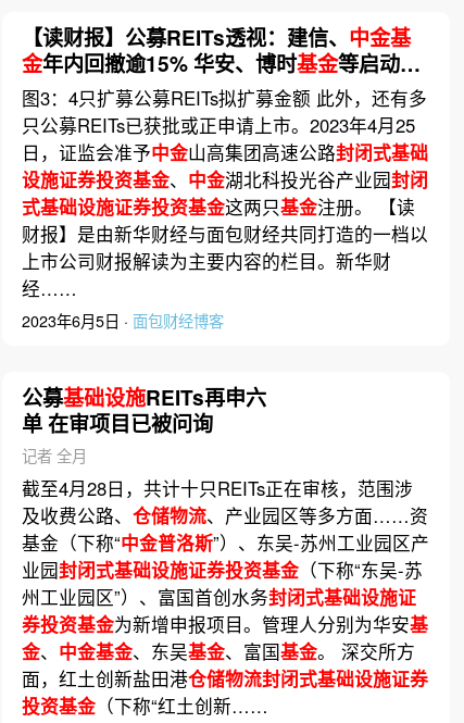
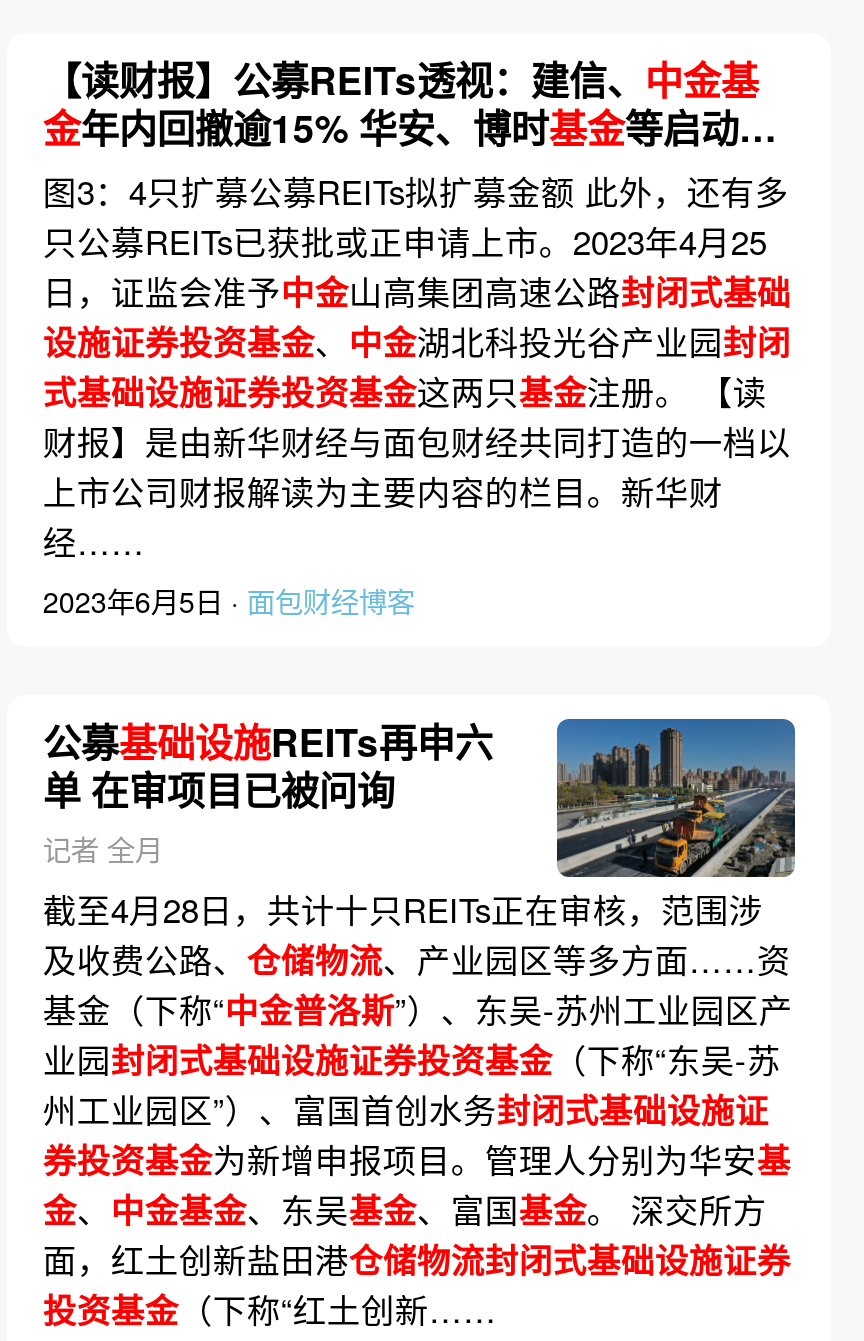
none -> [555,717,797,879] [image]

